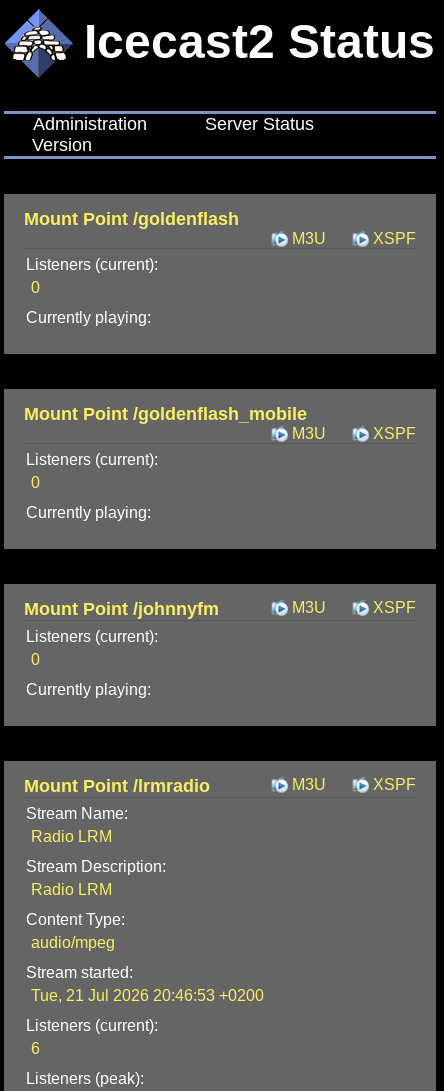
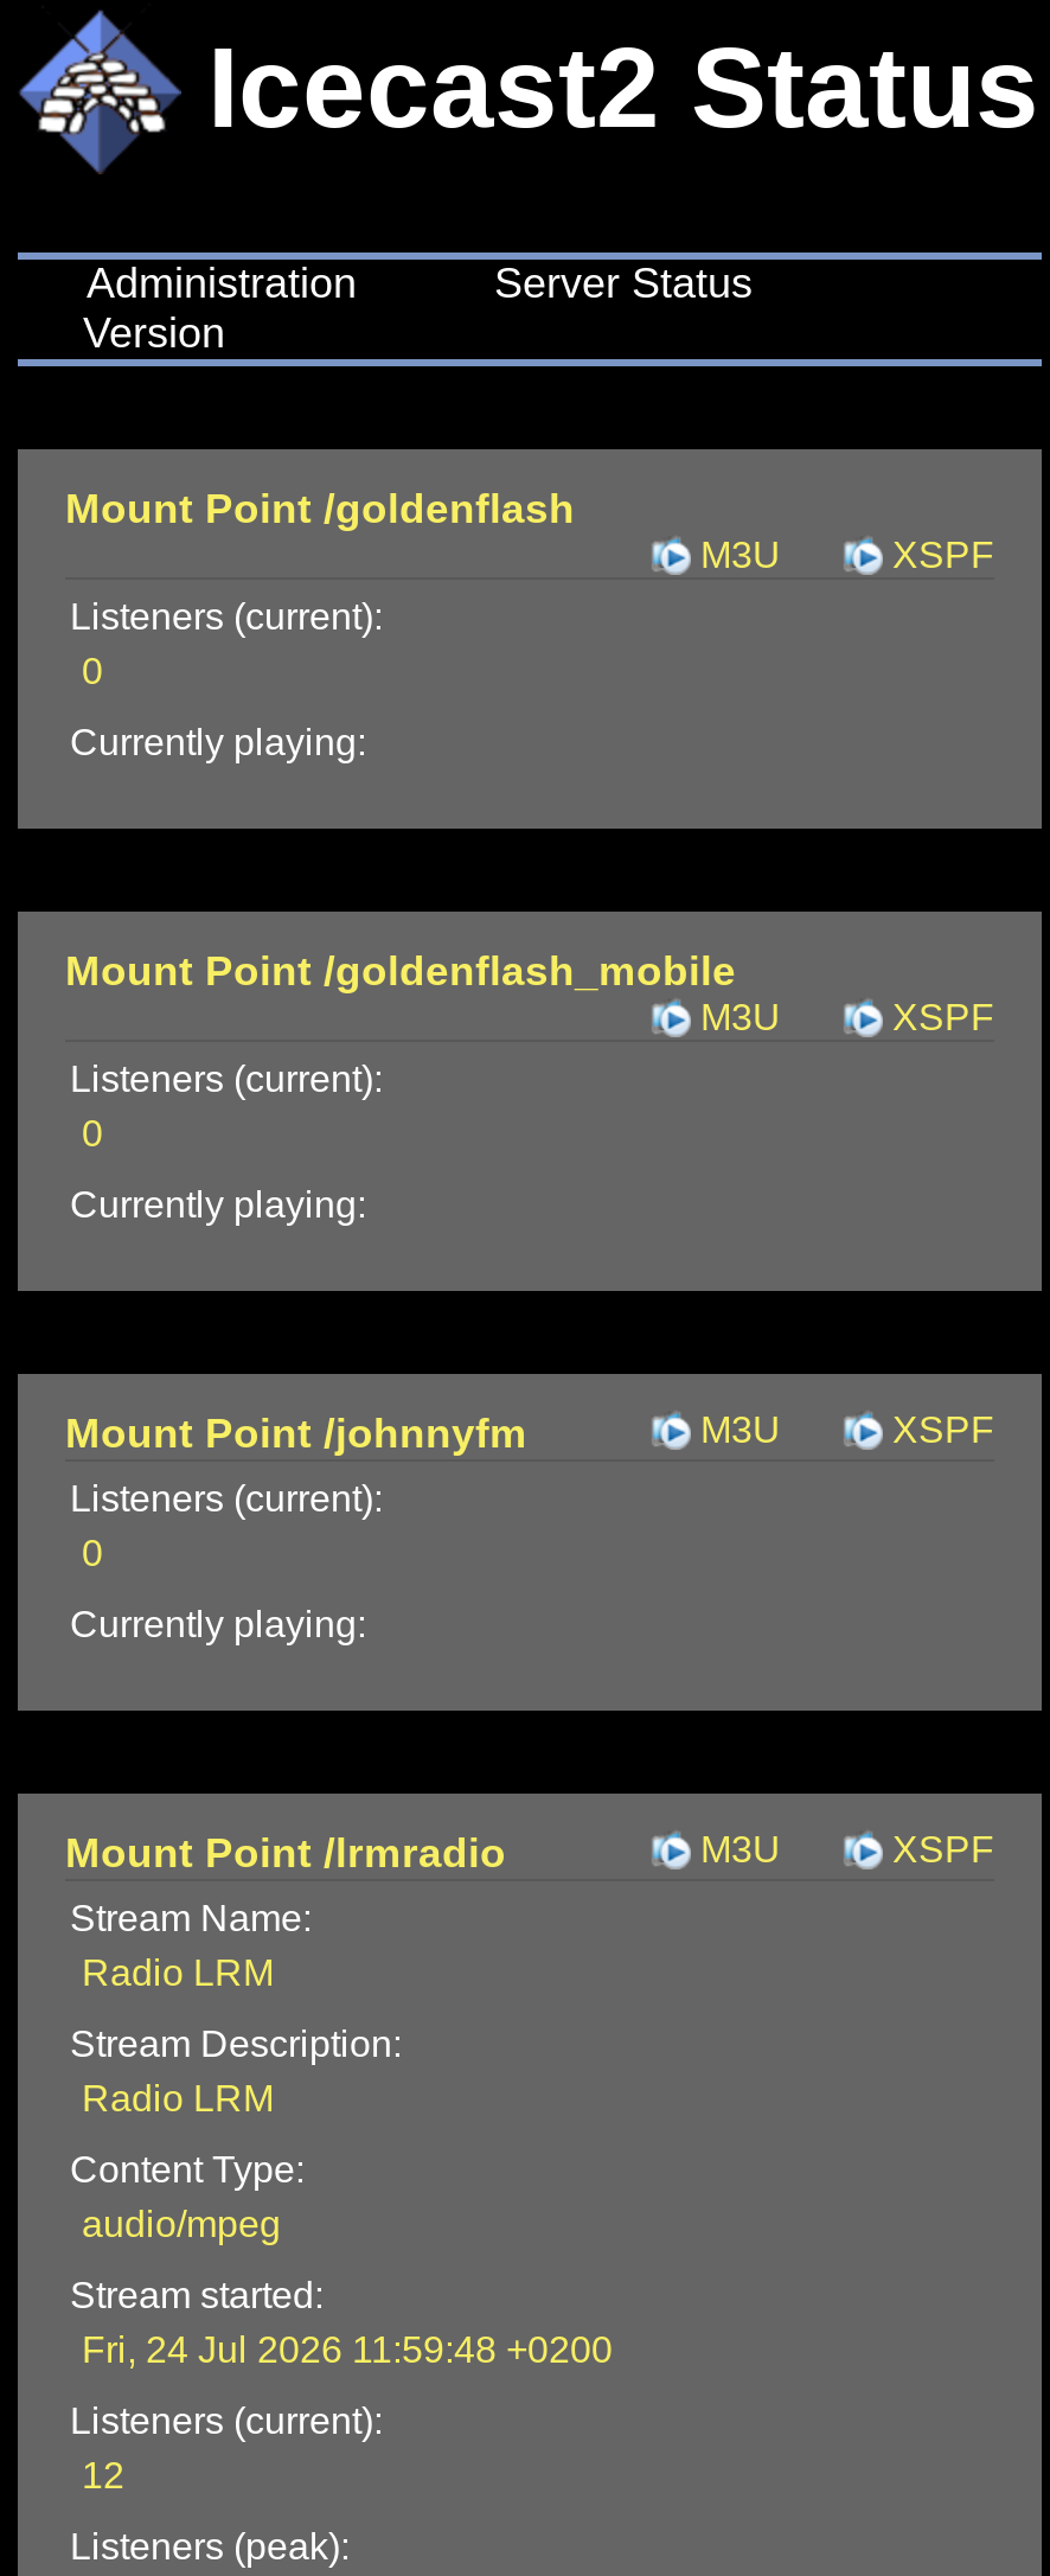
[31,987,264,1004] Tue, 21 Jul 2026 20:46:53 +0200 -> [82,2330,613,2370] Fri, 24 Jul 2026 11:59:48 +0200
[31,1040,40,1057] 6 -> [82,2456,124,2496] 12

